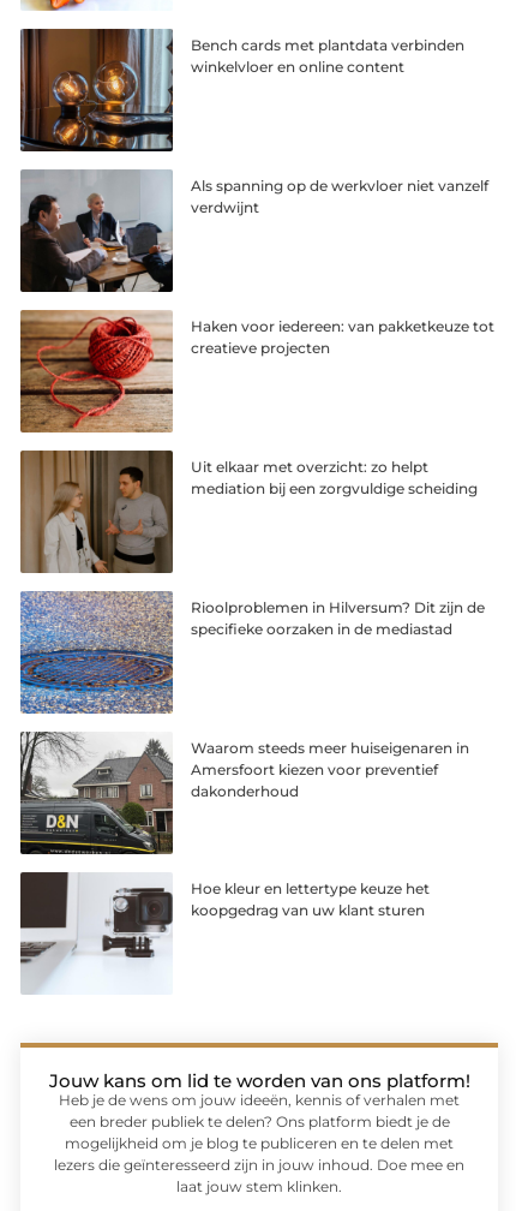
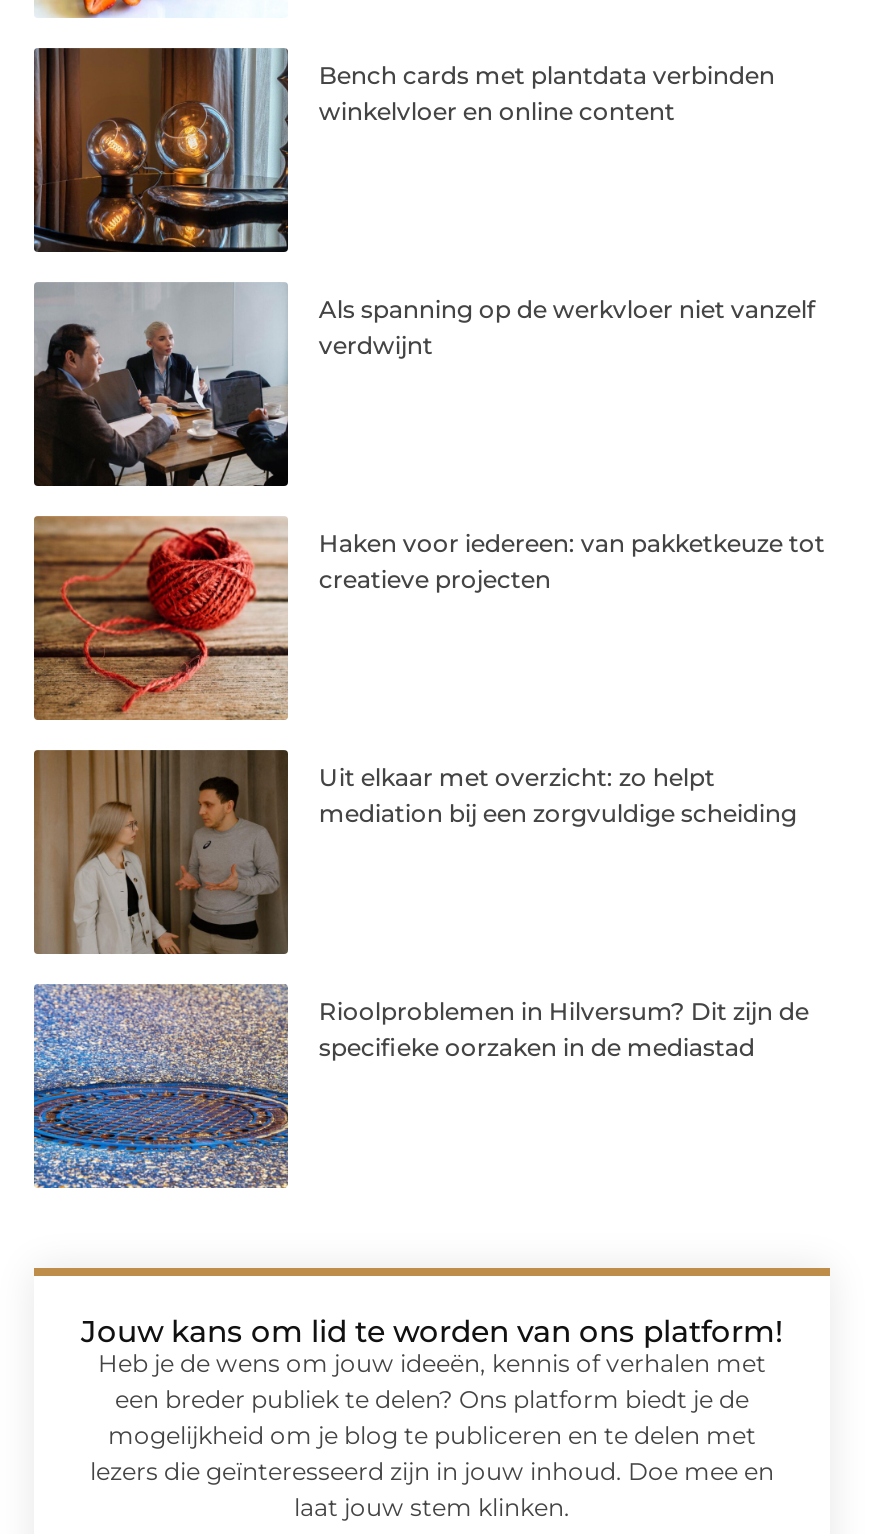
[19,732,470,855] [image] | Waarom steeds meer huiseigenaren in | Amersfoort kiezen voor preventief | dakonderhoud -> none
[19,872,430,994] [image] | Hoe kleur en lettertype keuze het | koopgedrag van uw klant sturen -> none

